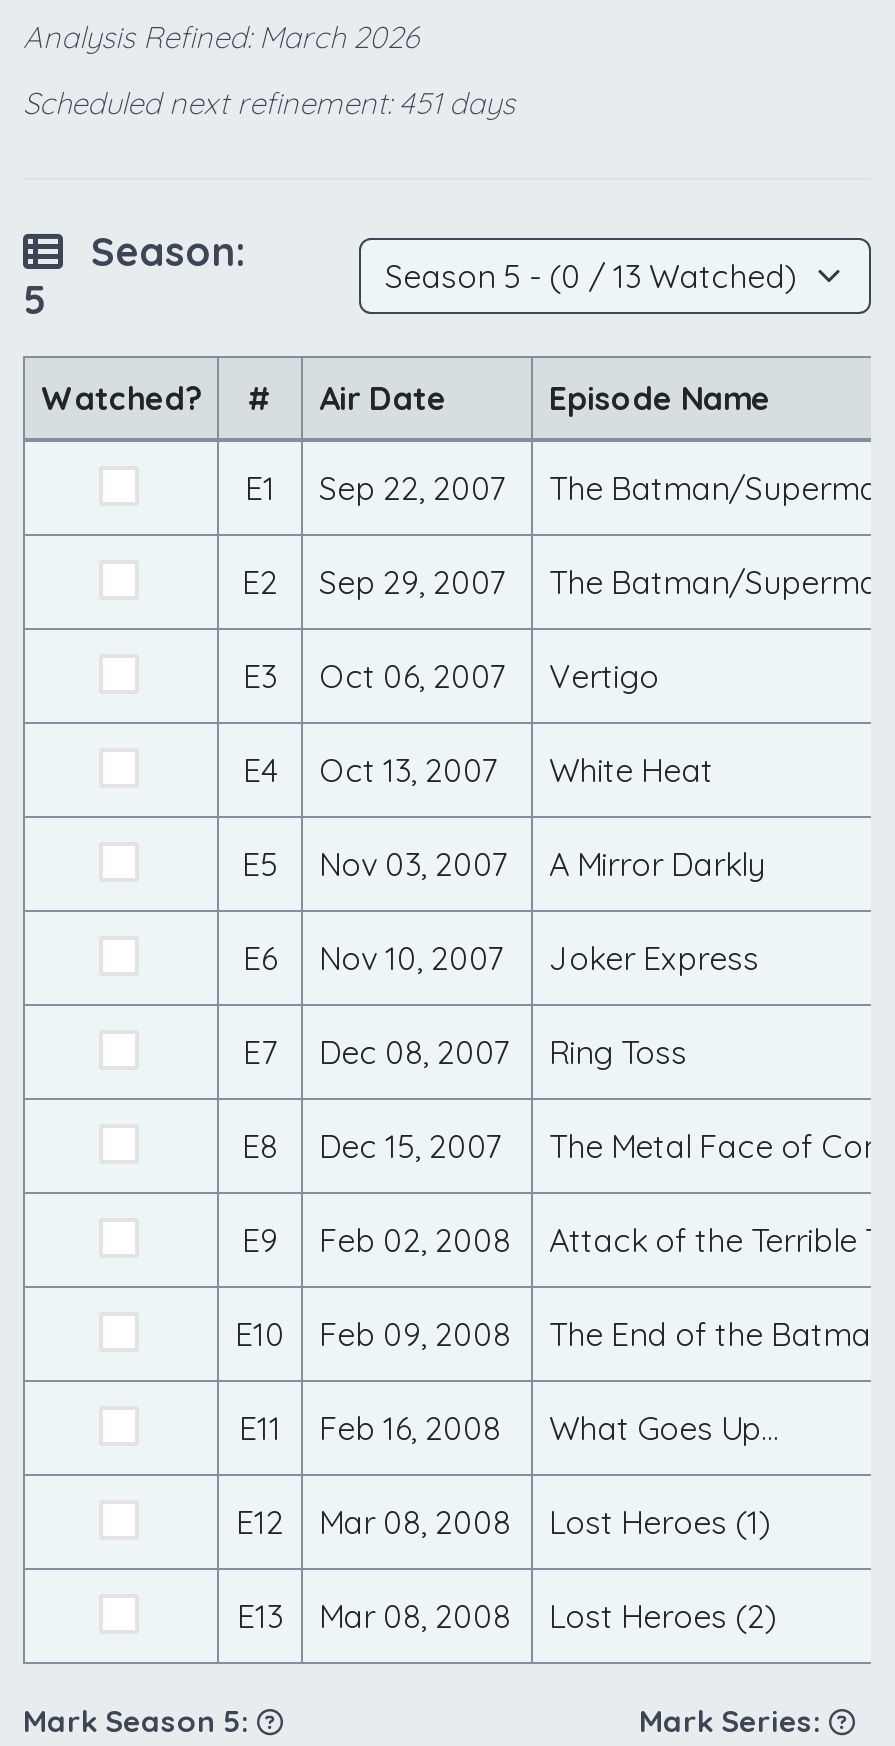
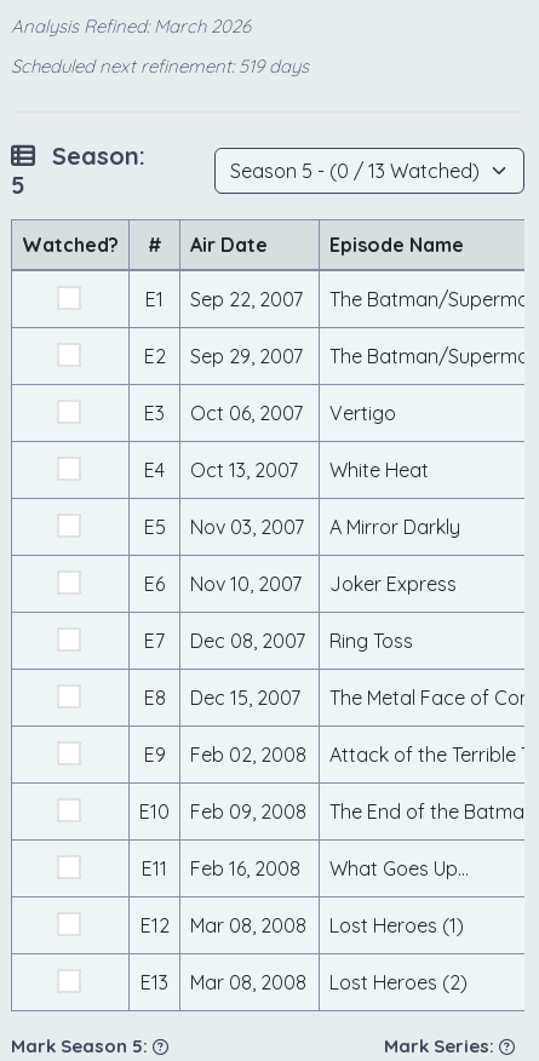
[23,84,515,122] Scheduled next refinement: 451 days -> [11,55,309,78] Scheduled next refinement: 519 days

